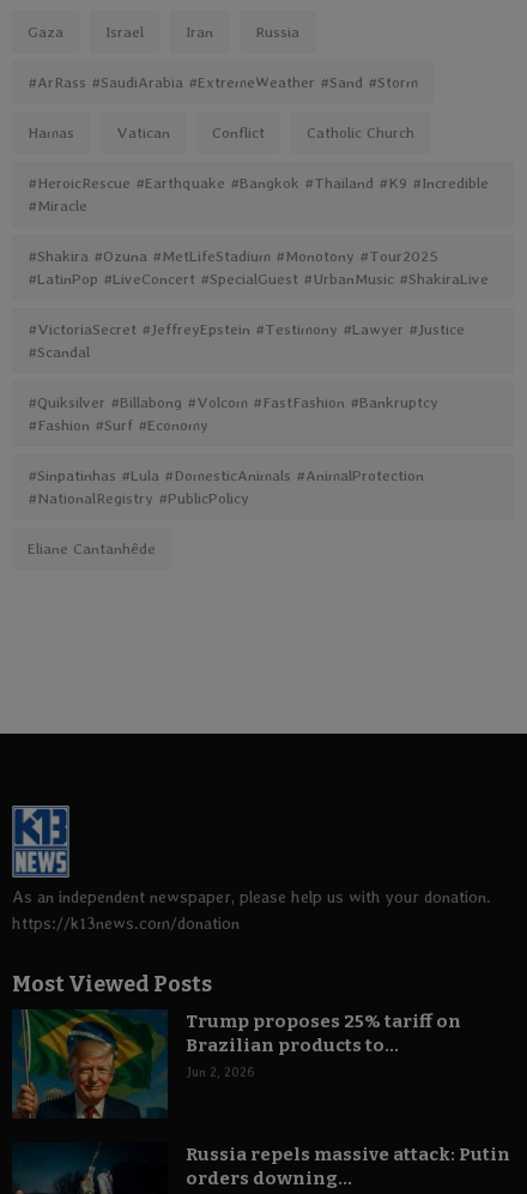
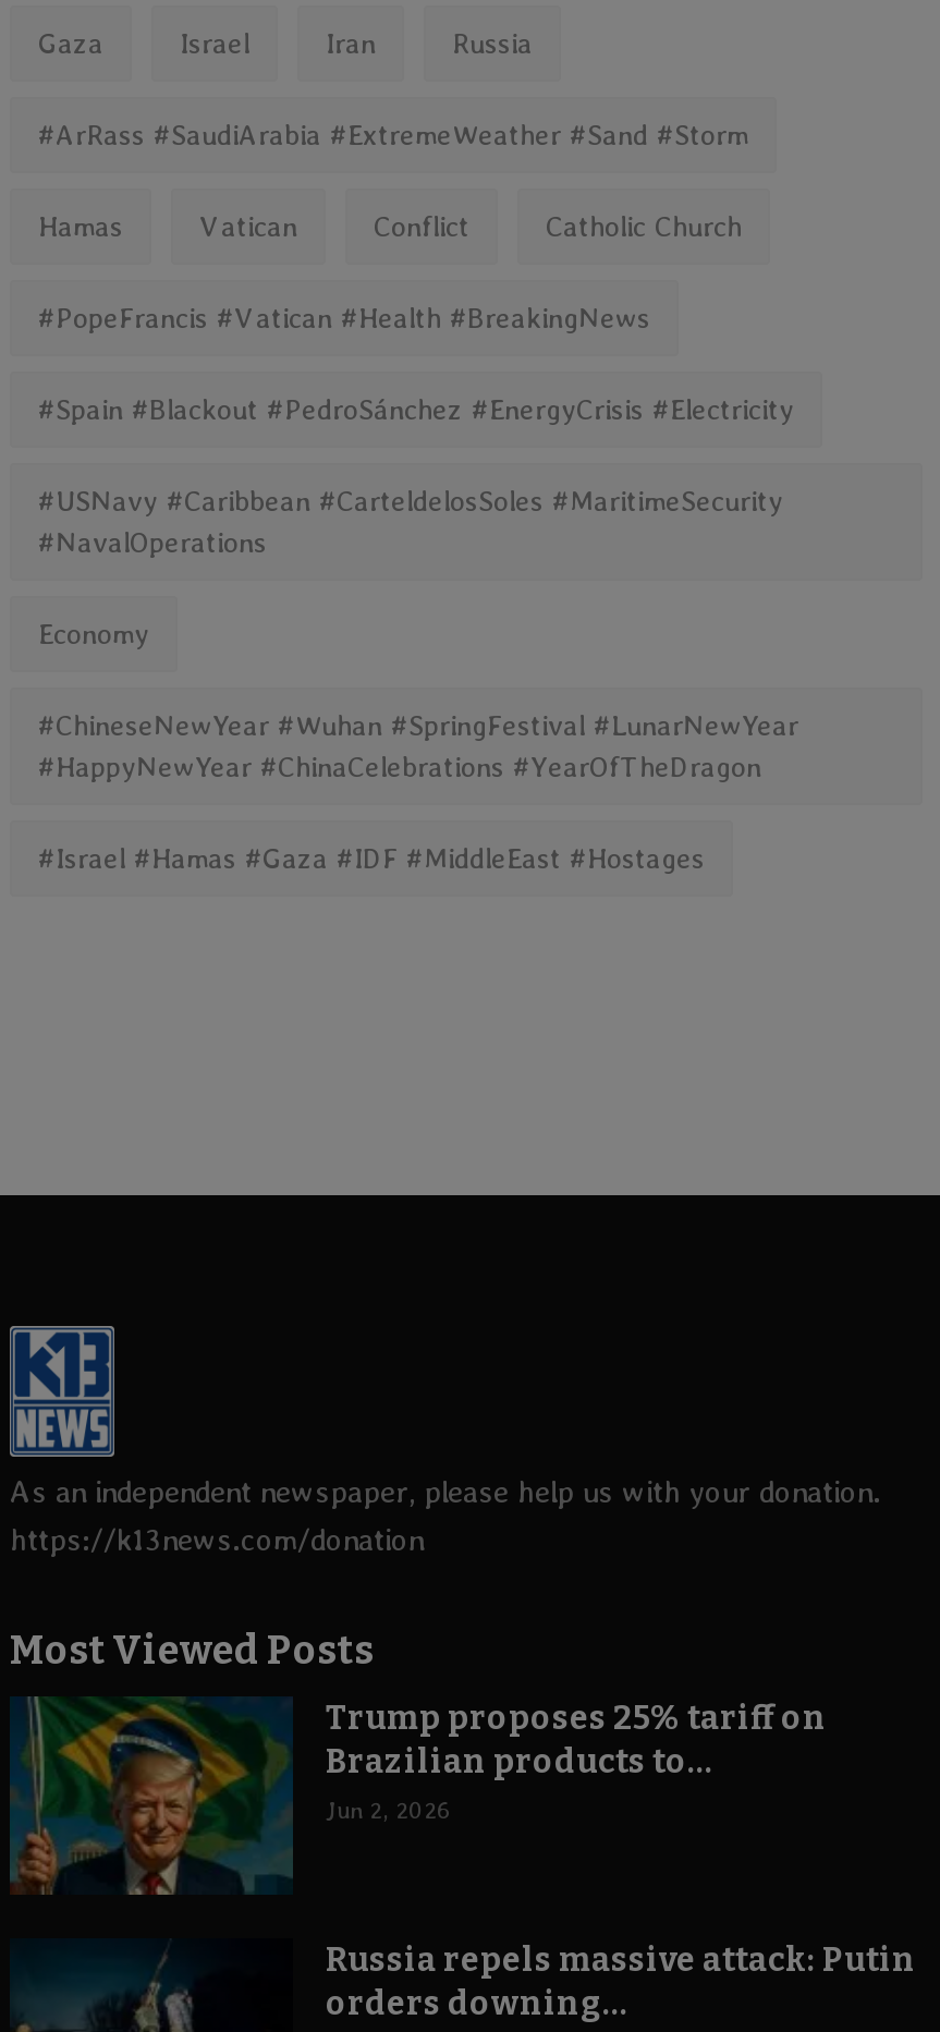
[28,174,489,215] #HeroicRescue #Earthquake #Bangkok #Thailand #K9 #Incredible | #Miracle -> [38,303,650,335] #PopeFrancis #Vatican #Health #BreakingNews
[28,247,489,288] #Shakira #Ozuna #MetLifeStadium #Monotony #Tour2025 | #LatinPop #LiveConcert #SpecialGuest #UrbanMusic #ShakiraLive -> [38,394,794,427] #Spain #Blackout #PedroSánchez #EnergyCrisis #Electricity
[28,321,465,361] #VictoriaSecret #JeffreyEpstein #Testimony #Lawyer #Justice | #Scandal -> [38,486,783,560] #USNavy #Caribbean #CarteldelosSoles #MaritimeSecurity | #NavalOperations
[28,394,438,434] #Quiksilver #Billabong #Volcom #FastFashion #Bankruptcy | #Fashion #Surf #Economy -> [38,619,149,651] Economy
[28,467,424,508] #Sinpatinhas #Lula #DomesticAnimals #AnimalProtection | #NationalRegistry #PublicPolicy -> [38,710,798,784] #ChineseNewYear #Wuhan #SpringFestival #LunarNewYear | #HappyNewYear #ChinaCelebrations #YearOfTheDragon
[28,540,156,558] Eliane Cantanhêde -> [38,843,705,876] #Israel #Hamas #Gaza #IDF #MiddleEast #Hostages

